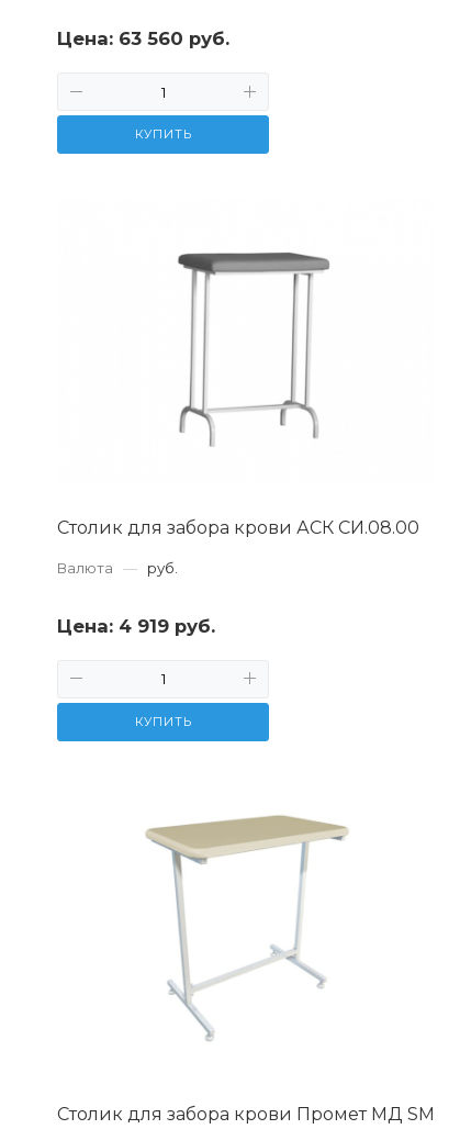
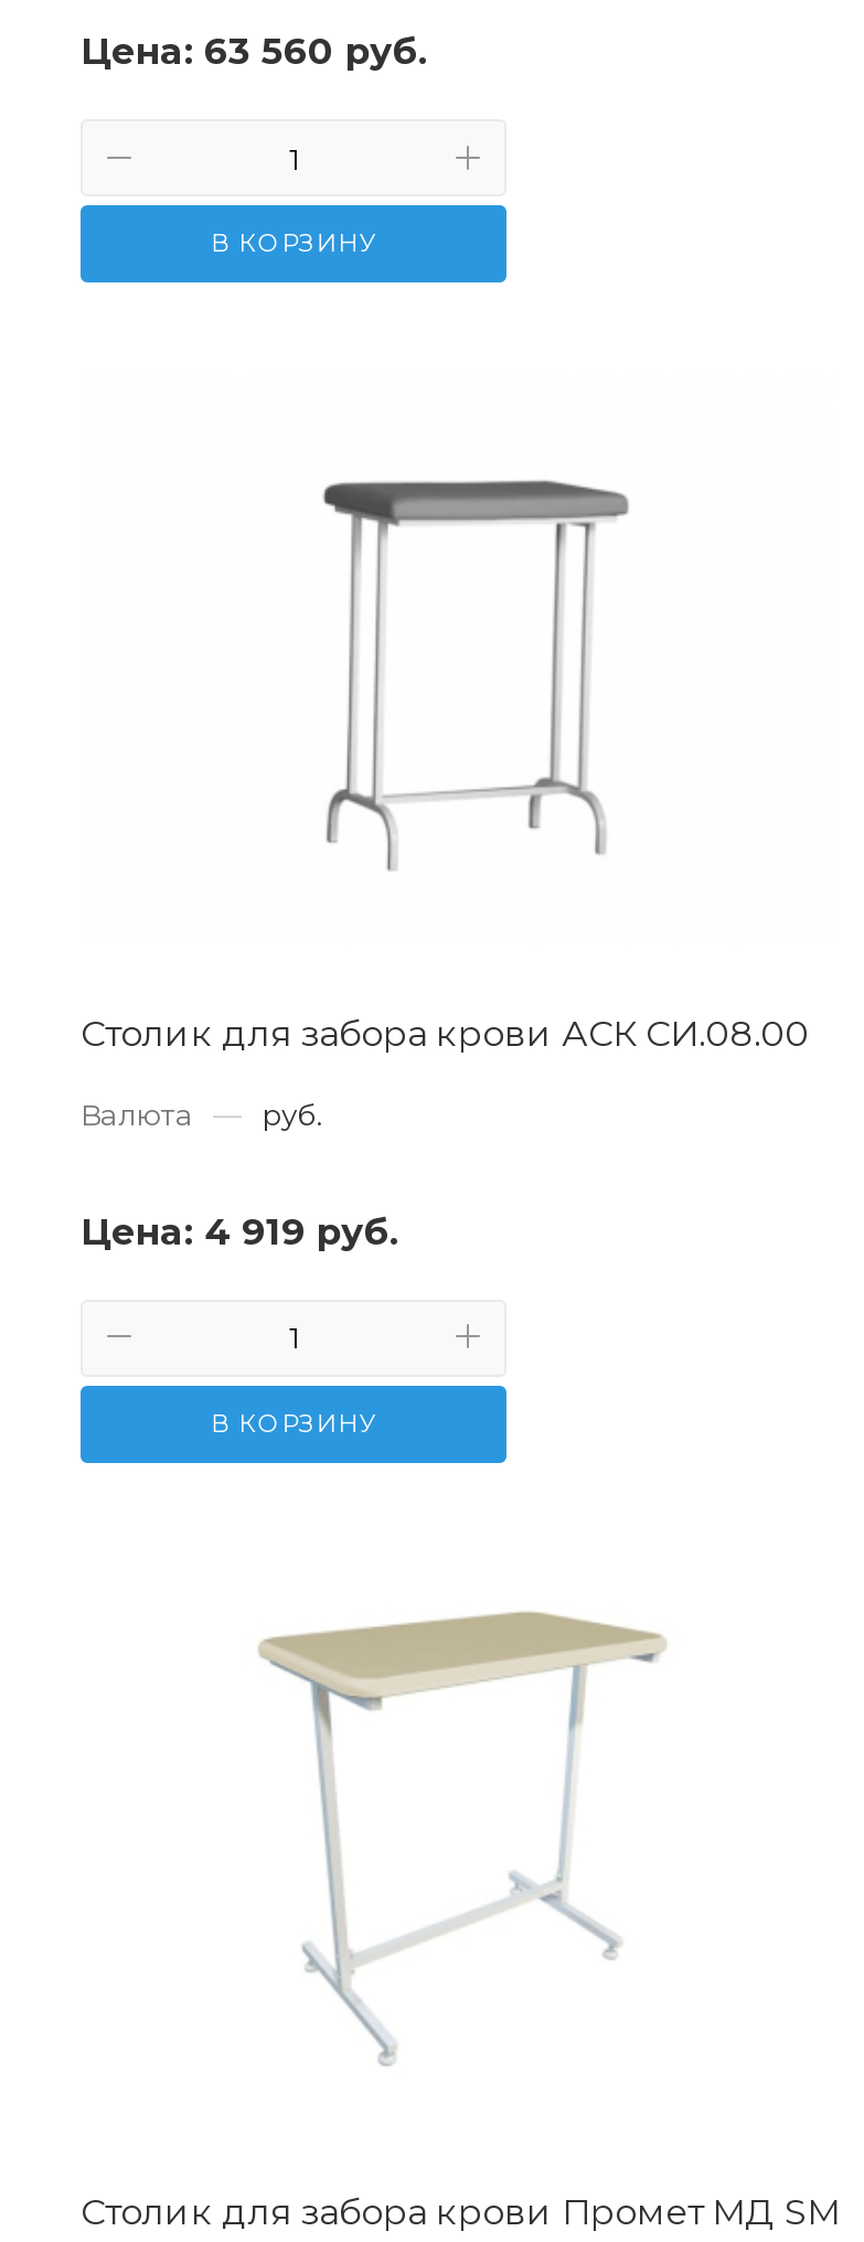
[135,127,191,142] КУПИТЬ -> [211,228,376,259] В КОРЗИНУ
[135,713,191,729] КУПИТЬ -> [211,1407,376,1438] В КОРЗИНУ

